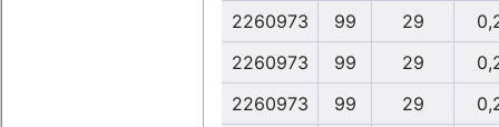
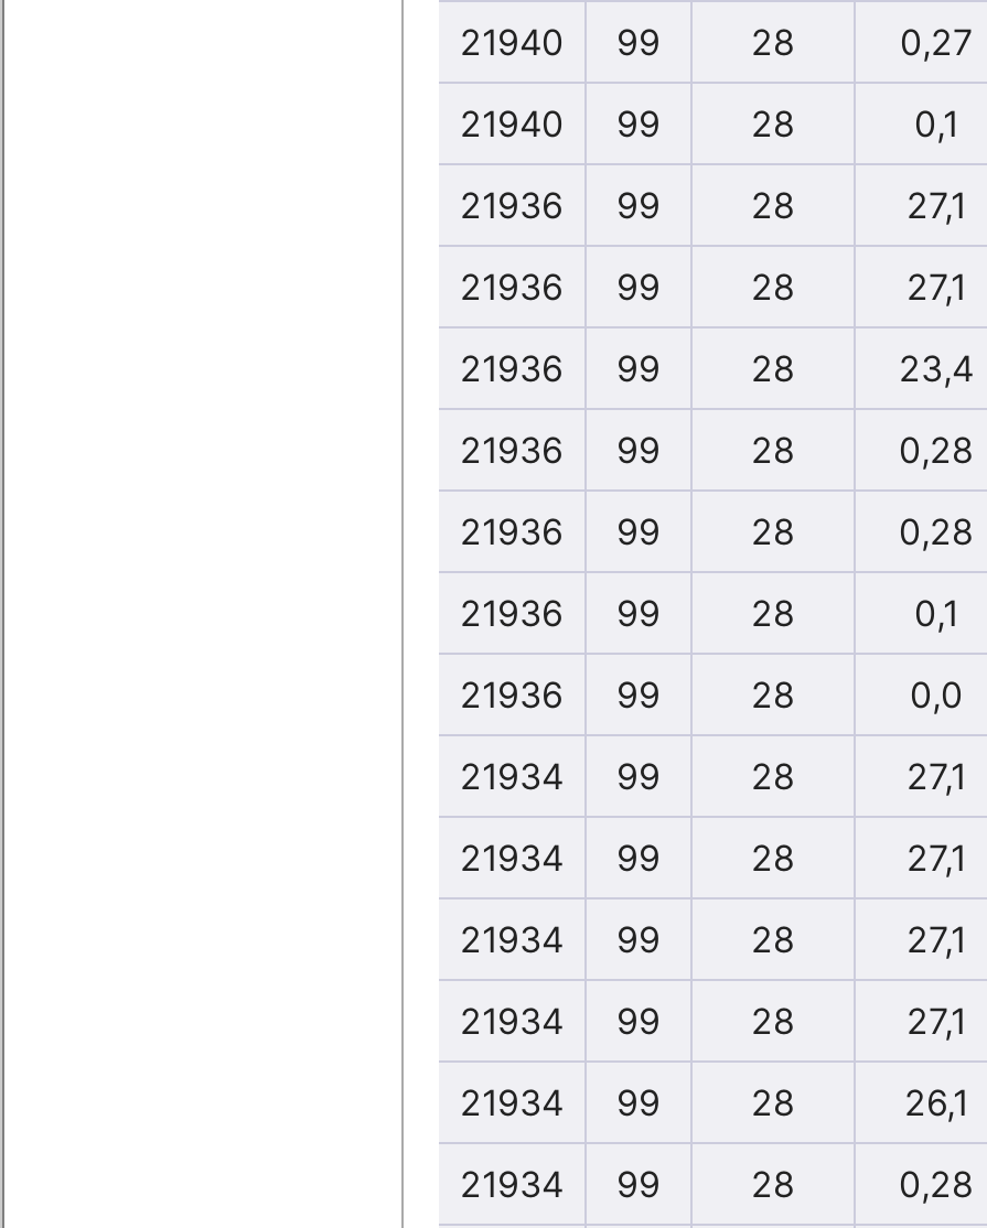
[231,11,356,33] 2260973 99 -> [460,21,661,65] 21940 99
[402,11,424,33] 29 -> [460,21,974,473] 28 | 0,27 | 21940 | 99 | 28 | 0,1 | 21936 | 99 | 28 | 27,1 | 21936 | 99 | 28 | 27,1 | 21936 | 99 | 28 | 23,4 | 21936 | 99 | 28
[231,52,356,74] 2260973 99 -> [460,510,661,554] 21936 99
[402,52,424,74] 29 -> [751,510,795,554] 28
[231,93,356,115] 2260973 99 -> [460,592,661,636] 21936 99
[402,93,424,115] 29 -> [460,592,968,1207] 28 | 0,1 | 21936 | 99 | 28 | 0,0 | 21934 | 99 | 28 | 27,1 | 21934 | 99 | 28 | 27,1 | 21934 | 99 | 28 | 27,1 | 21934 | 99 | 28 | 27,1 | 21934 | 99 | 28 | 26,1 | 21934 | 99 | 28

